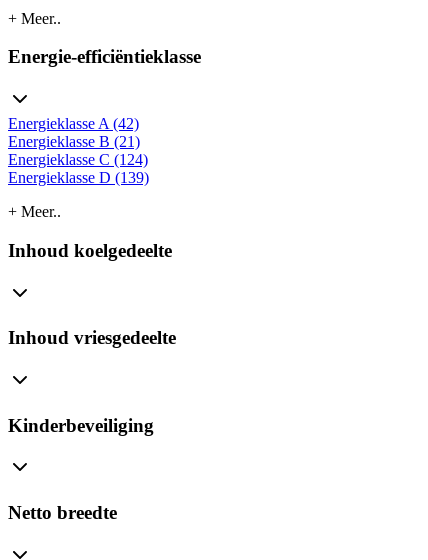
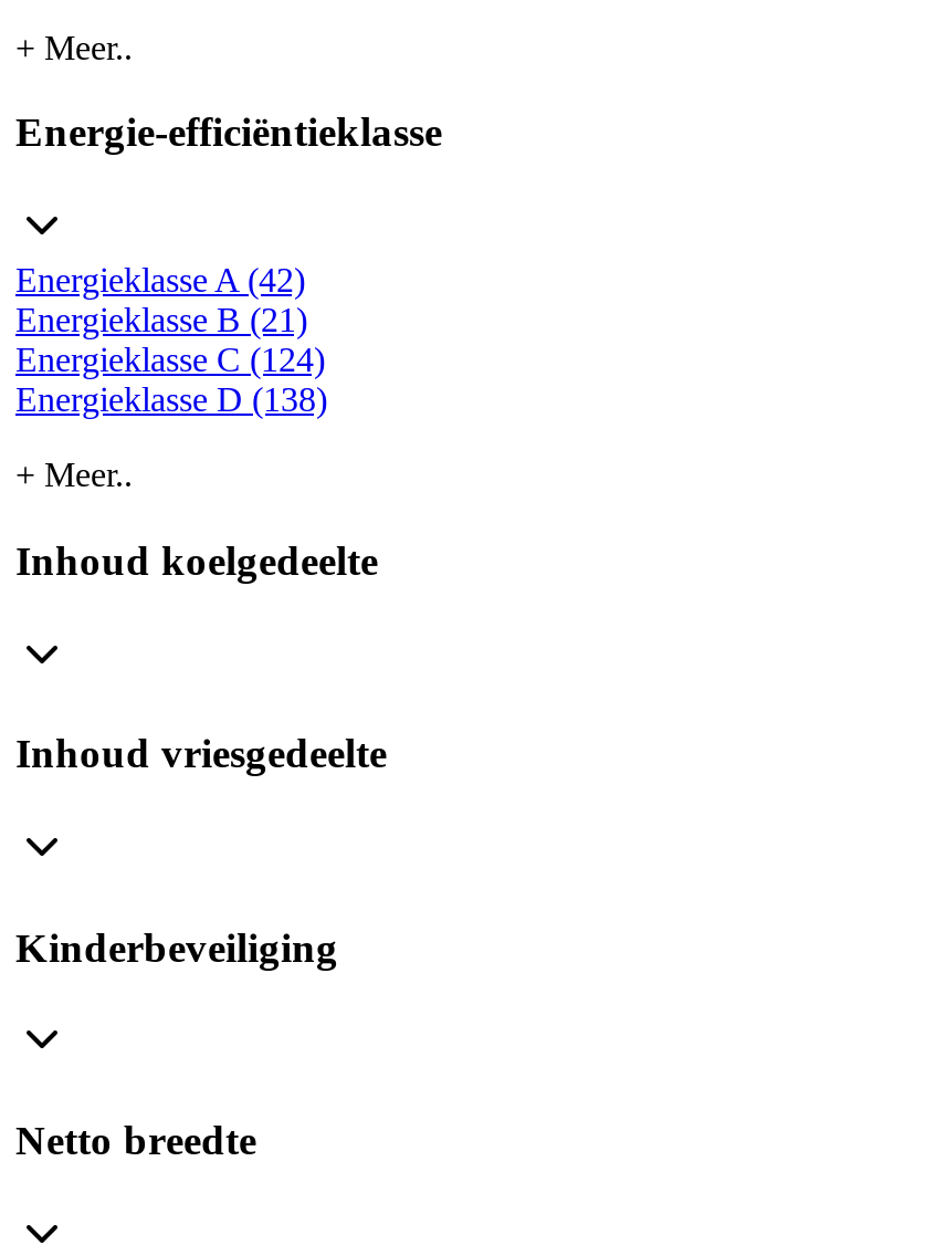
[8,169,149,186] Energieklasse D (139) -> [15,381,327,418] Energieklasse D (138)

